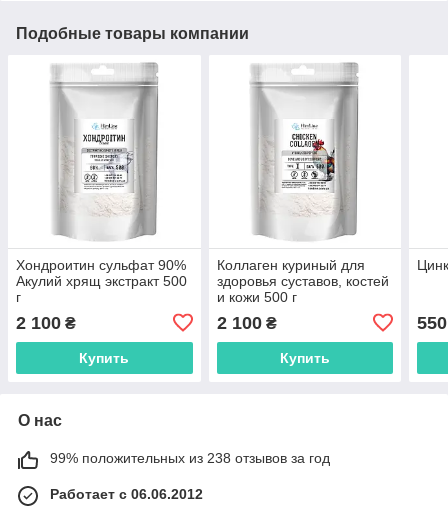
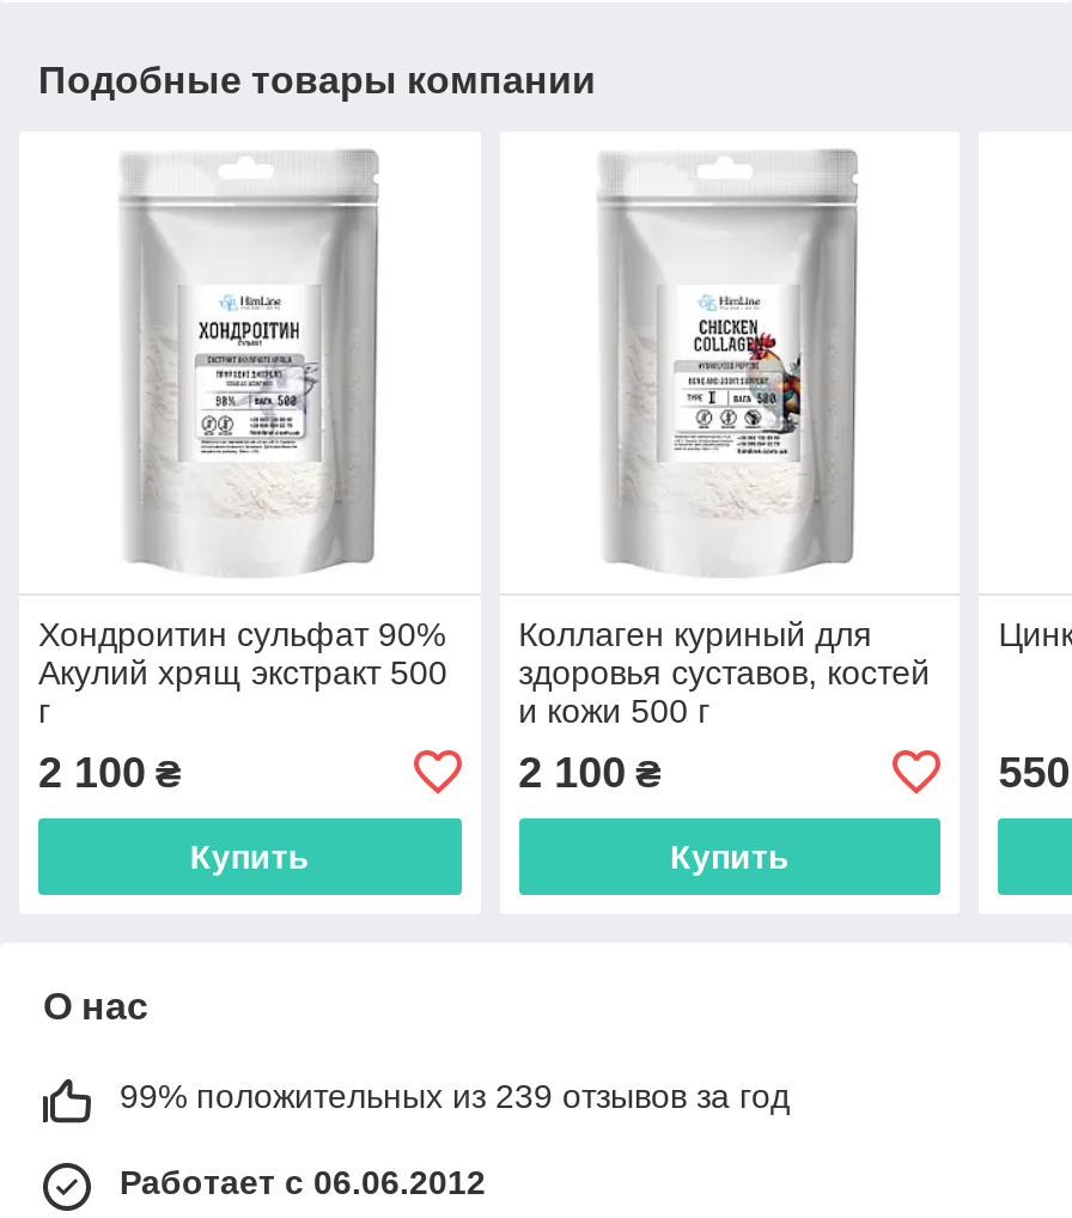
[50,450,330,466] 99% положительных из 238 отзывов за год -> [120,1076,790,1115] 99% положительных из 239 отзывов за год

